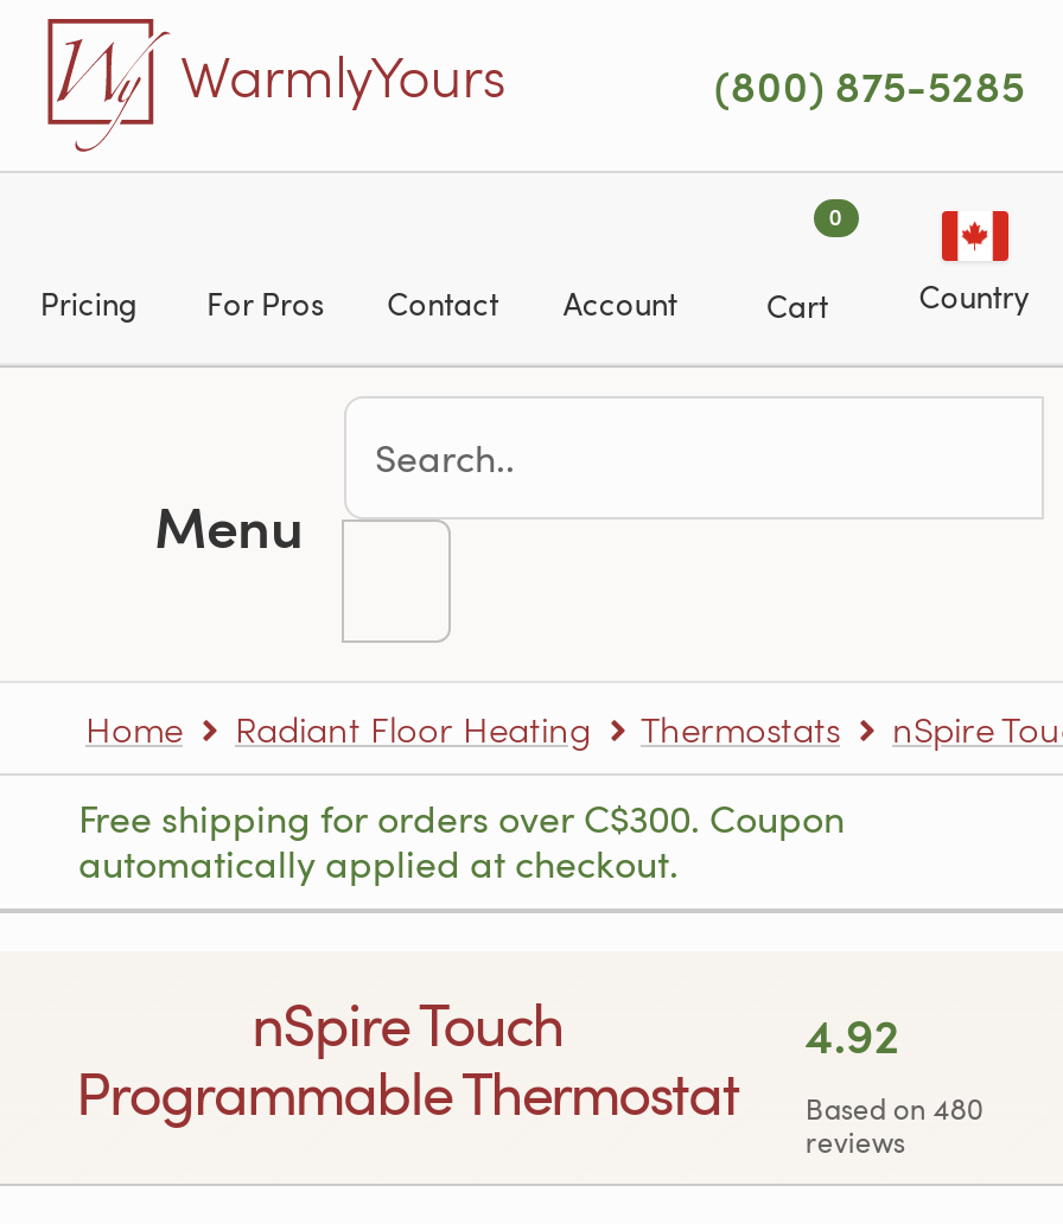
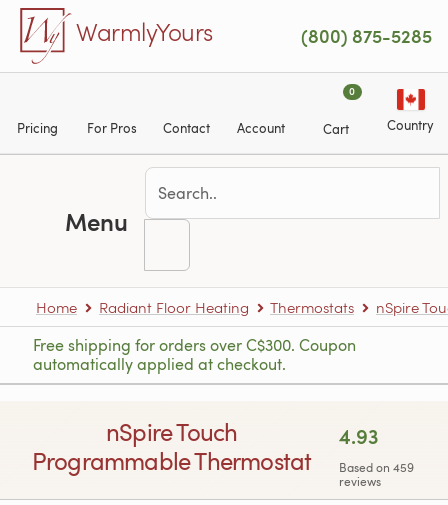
[805,1000,900,1066] 4.92 -> [339,421,379,449] 4.93
[76,1052,983,1130] Programmable Thermostat Based on 480 -> [32,443,414,476] Programmable Thermostat Based on 459

